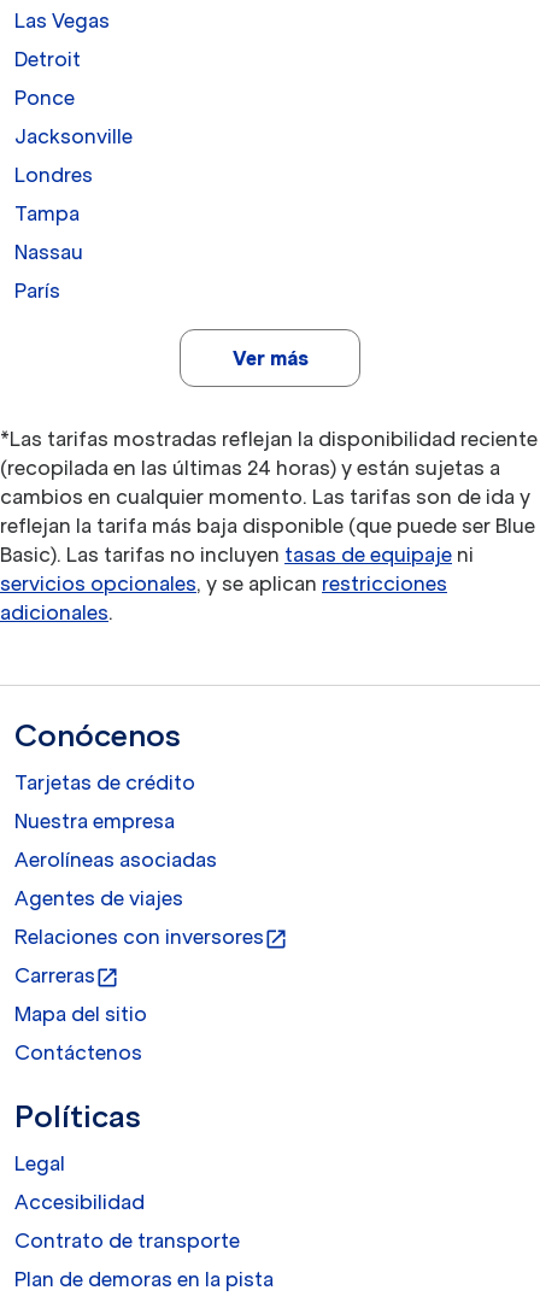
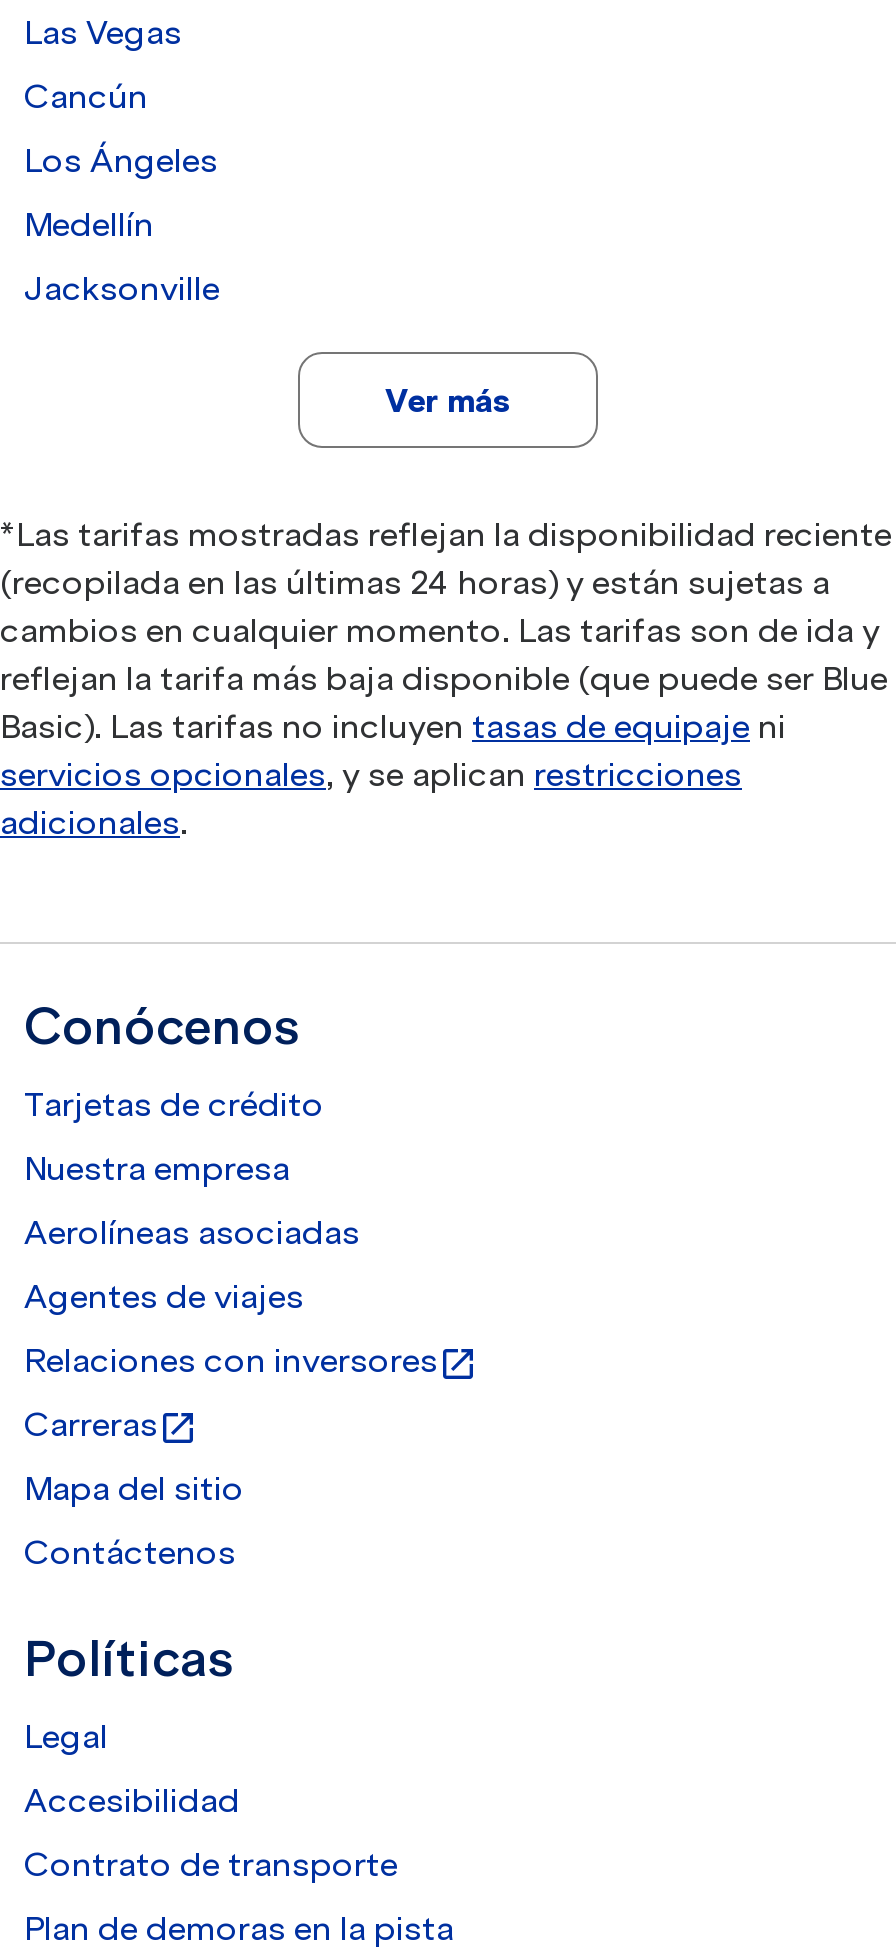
[14,47,81,110] Detroit | Ponce -> [24,76,218,244] Cancún | Los Ángeles | Medellín
moved [14,124,133,148] -> [24,268,220,308]: Jacksonville
[14,163,93,303] Londres | Tampa | Nassau | París -> none

